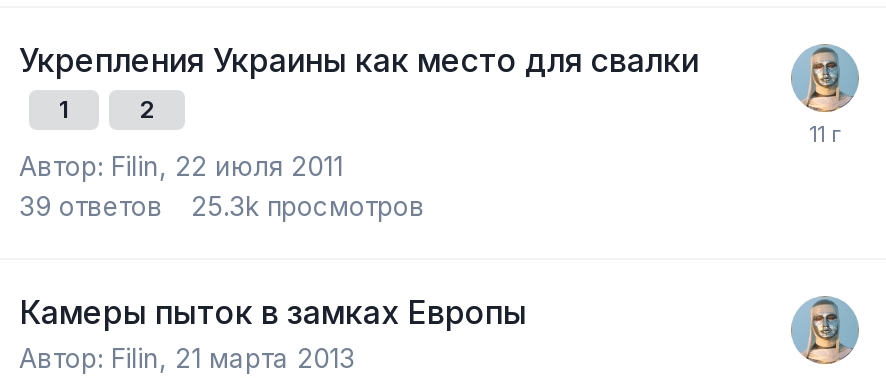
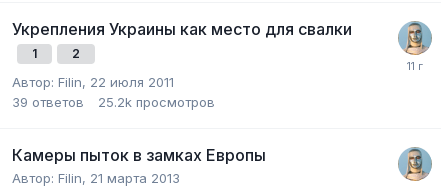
[19,189,425,221] 39 ответов 25.3k просмотров -> [12,93,215,109] 39 ответов 25.2k просмотров

